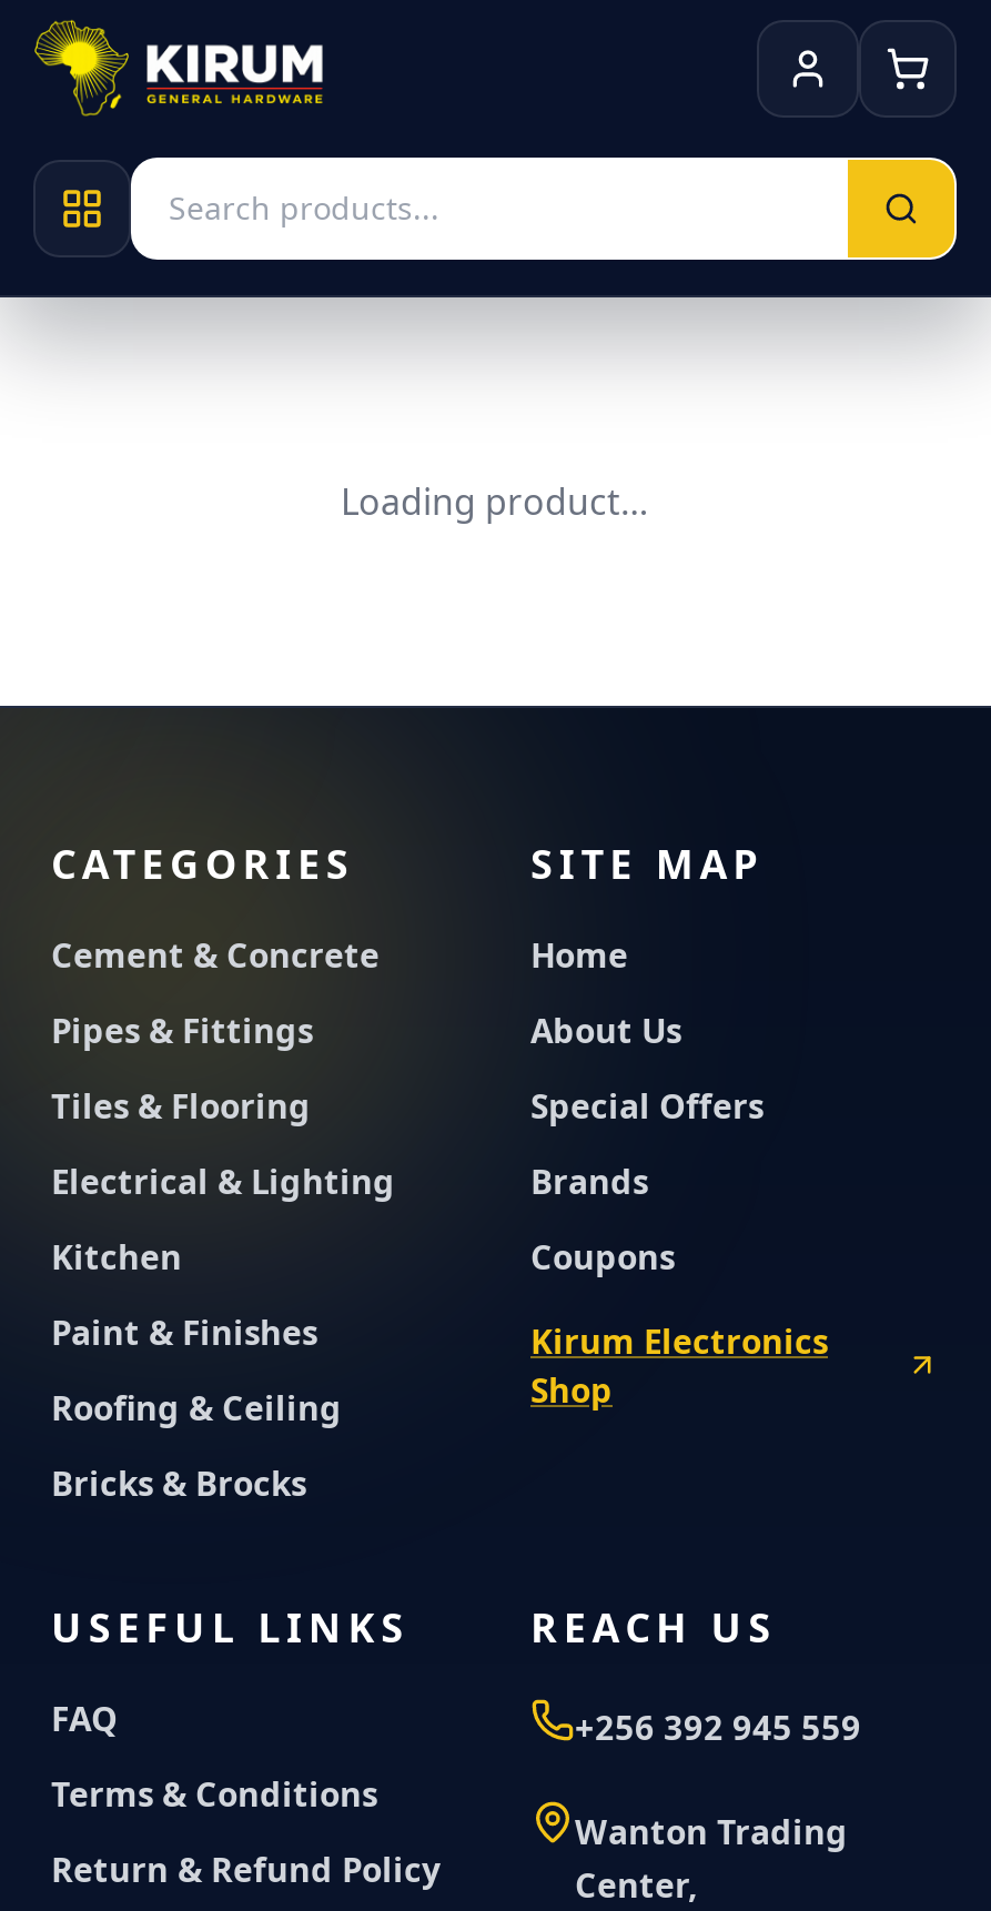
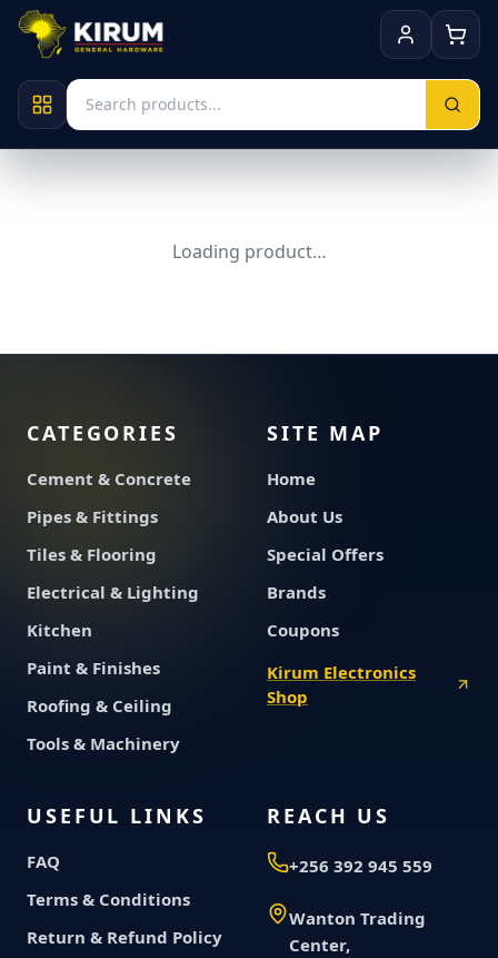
[51,1460,306,1505] Bricks & Brocks -> [27,732,180,754] Tools & Machinery

